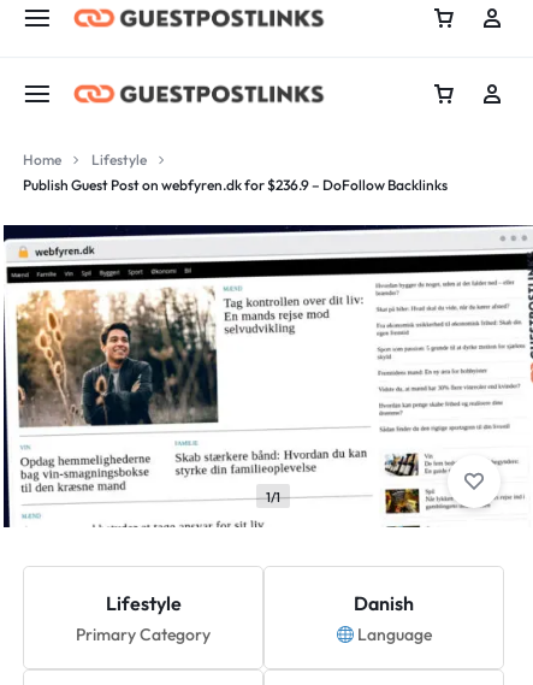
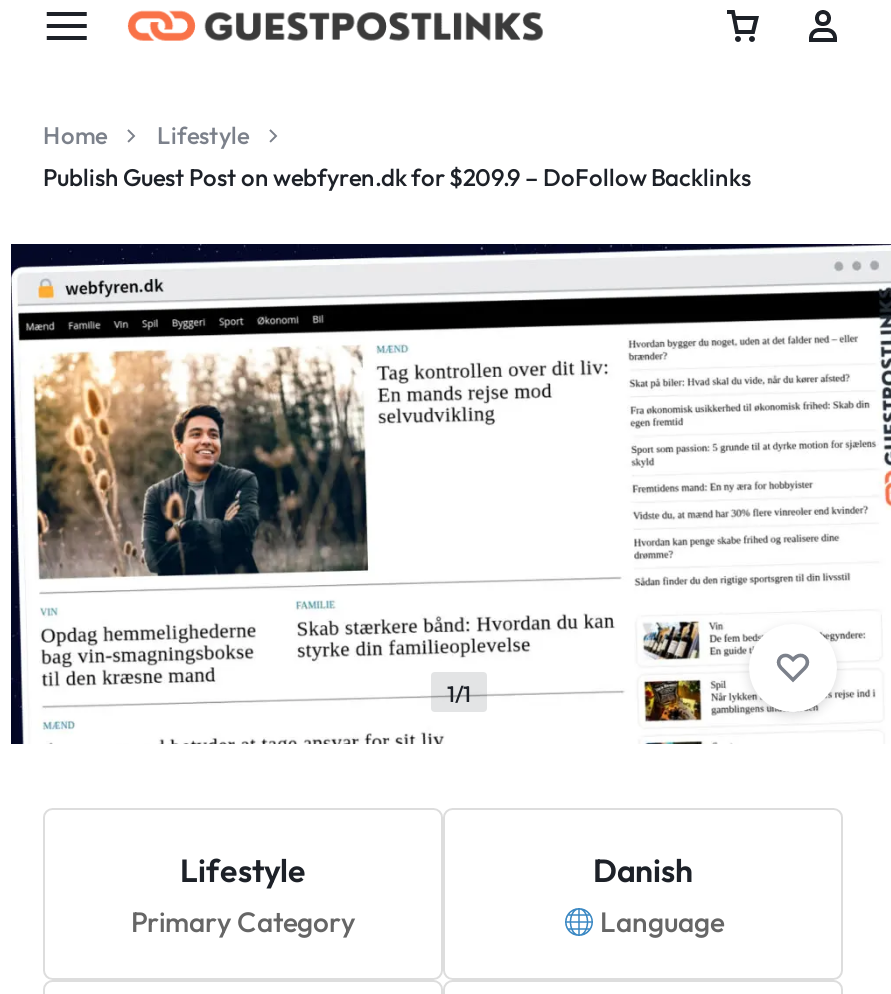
[23,176,448,194] Publish Guest Post on webfyren.dk for $236.9 – DoFollow Backlinks -> [43,162,751,192] Publish Guest Post on webfyren.dk for $209.9 – DoFollow Backlinks

